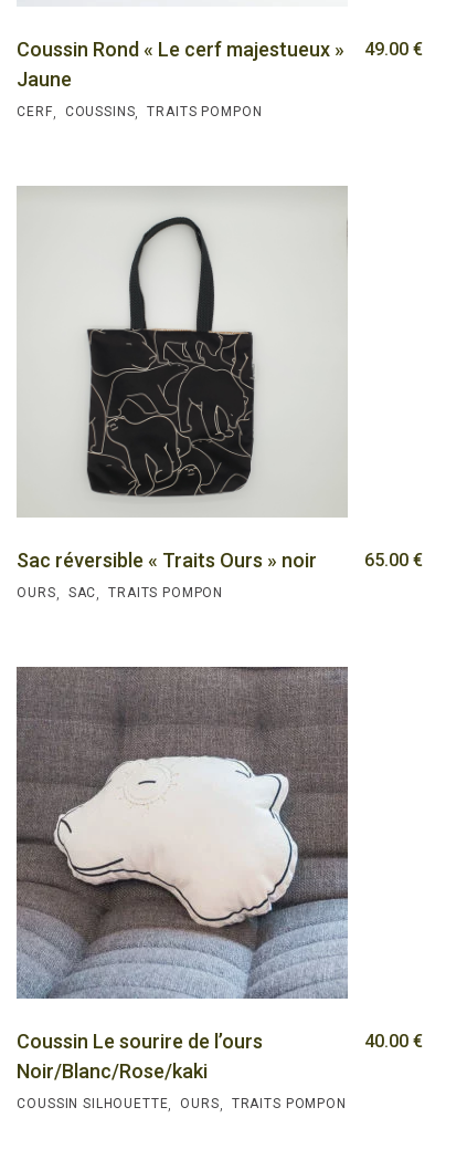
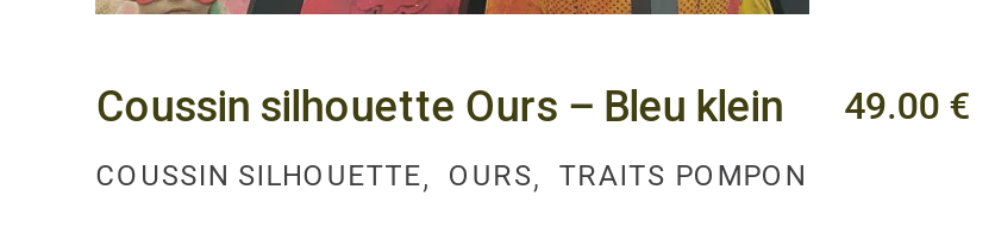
[17,38,345,91] Coussin Rond « Le cerf majestueux » | Jaune -> [96,81,784,131] Coussin silhouette Ours – Bleu klein
[17,102,262,122] CERF, COUSSINS, TRAITS POMPON -> none
[17,186,423,603] [image] | Sac réversible « Traits Ours » noir | 65.00 € | OURS, SAC, TRAITS POMPON -> none
[15,666,348,1083] [image] | Coussin Le sourire de l’ours | Noir/Blanc/Rose/kaki -> none
[364,1031,423,1052] 40.00 € -> none

